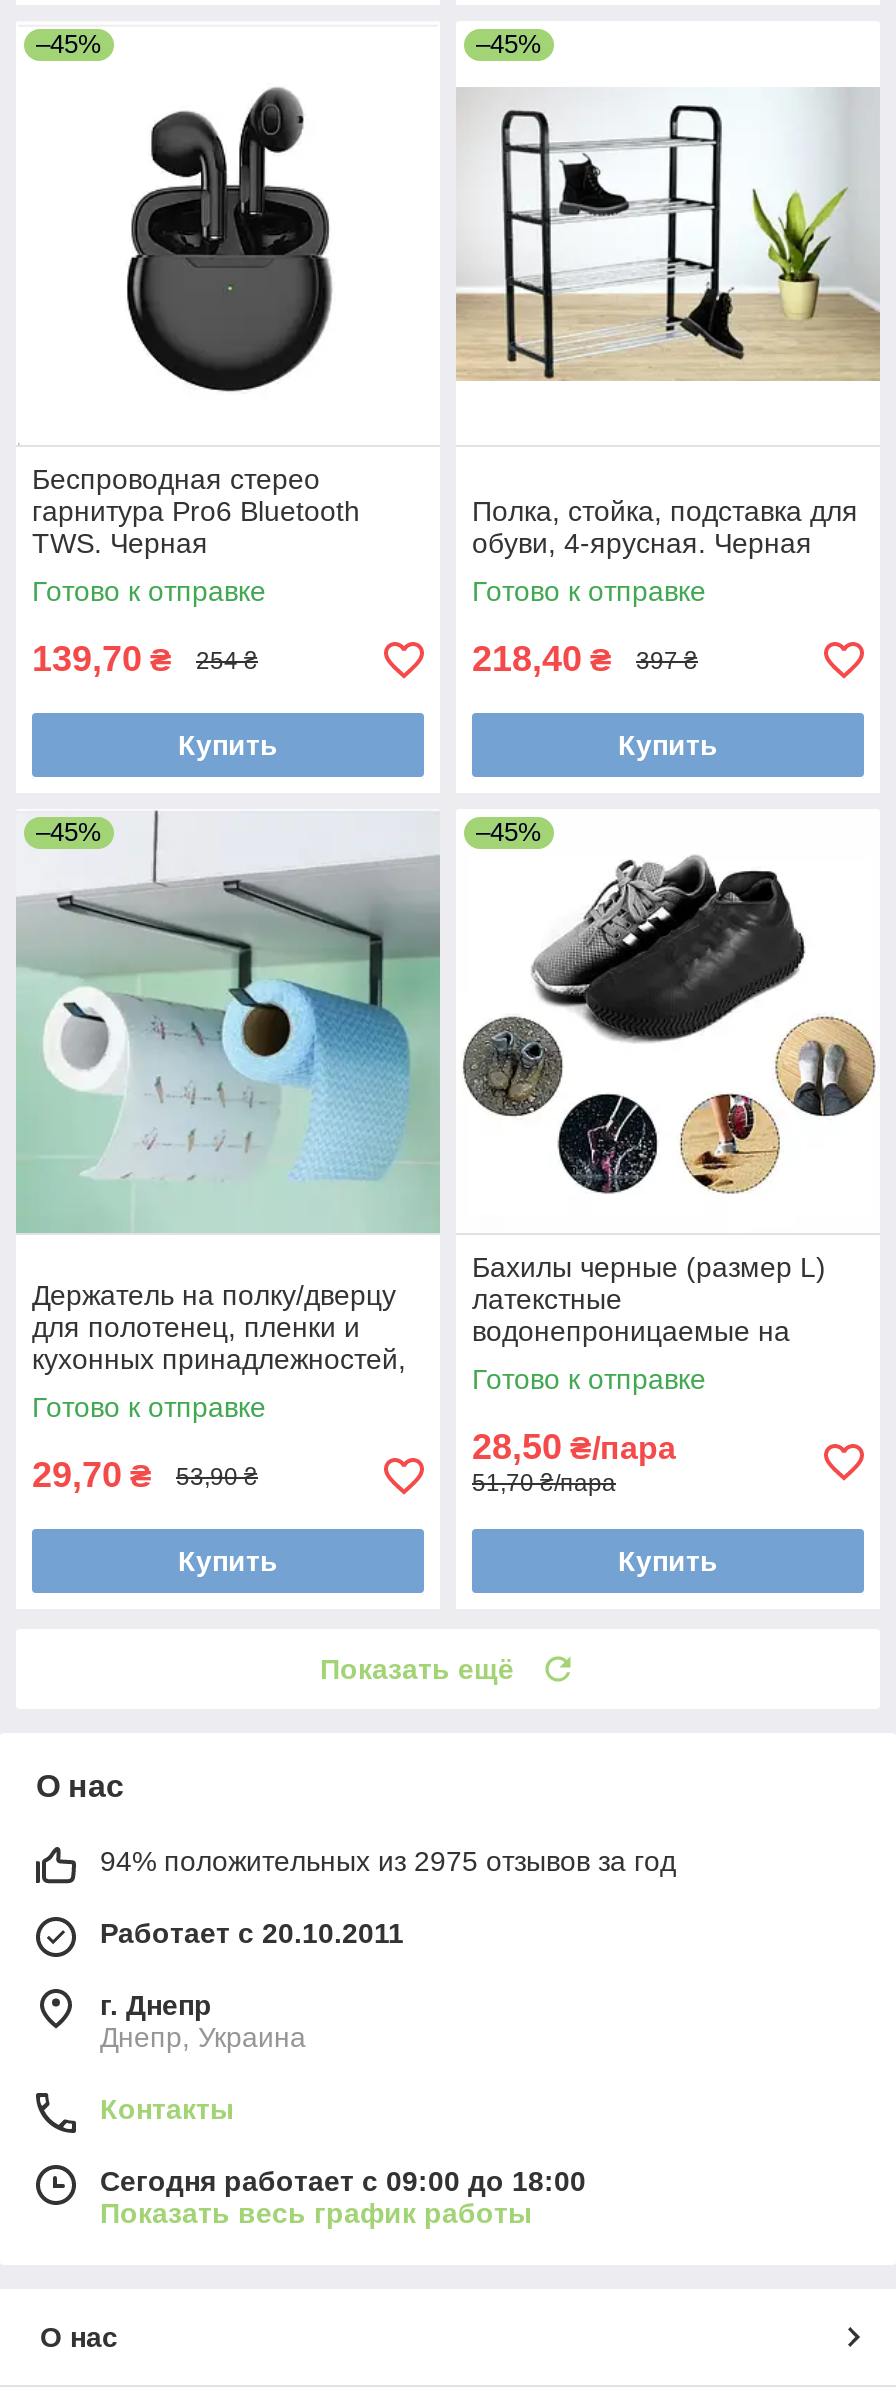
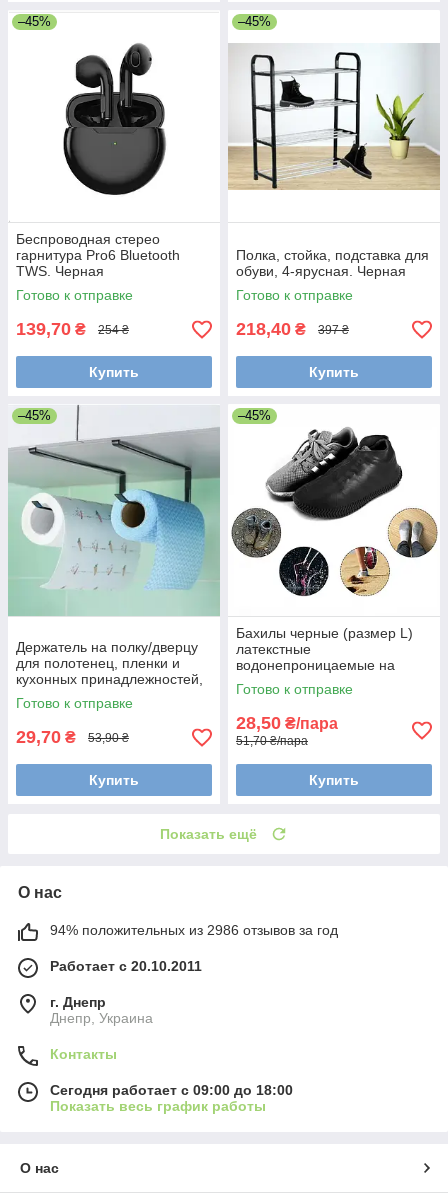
[100,1846,676,1878] 94% положительных из 2975 отзывов за год -> [50,922,338,938] 94% положительных из 2986 отзывов за год

